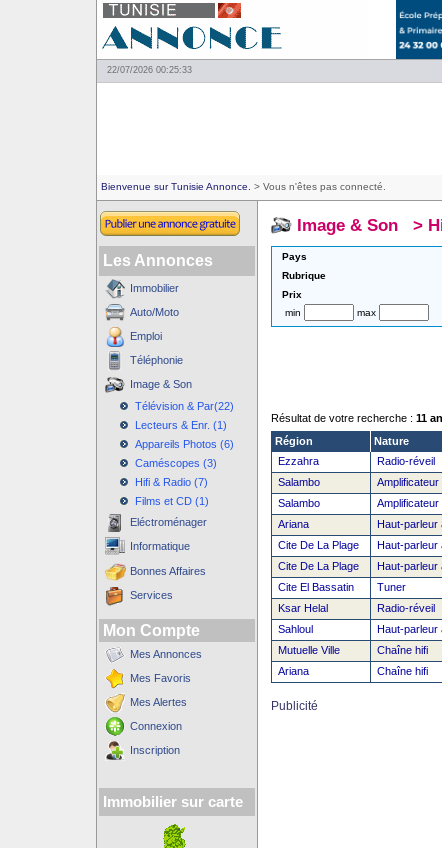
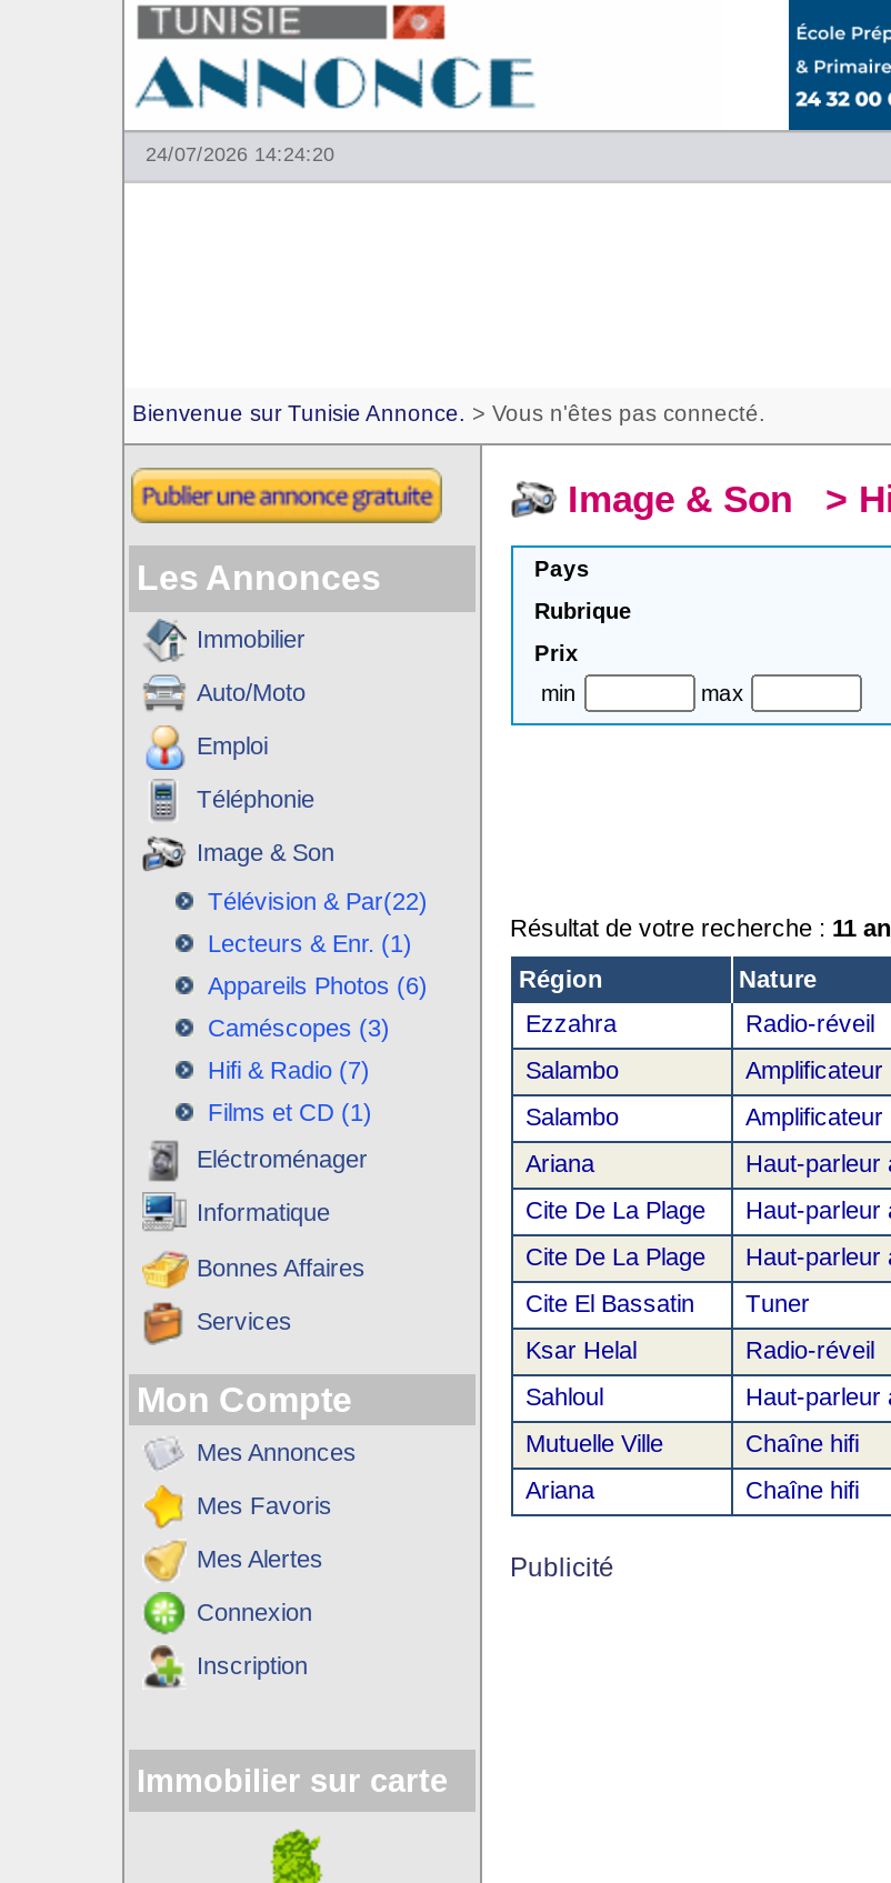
[106,65,191,75] 22/07/2026 00:25:33 -> [146,143,334,166] 24/07/2026 14:24:20

